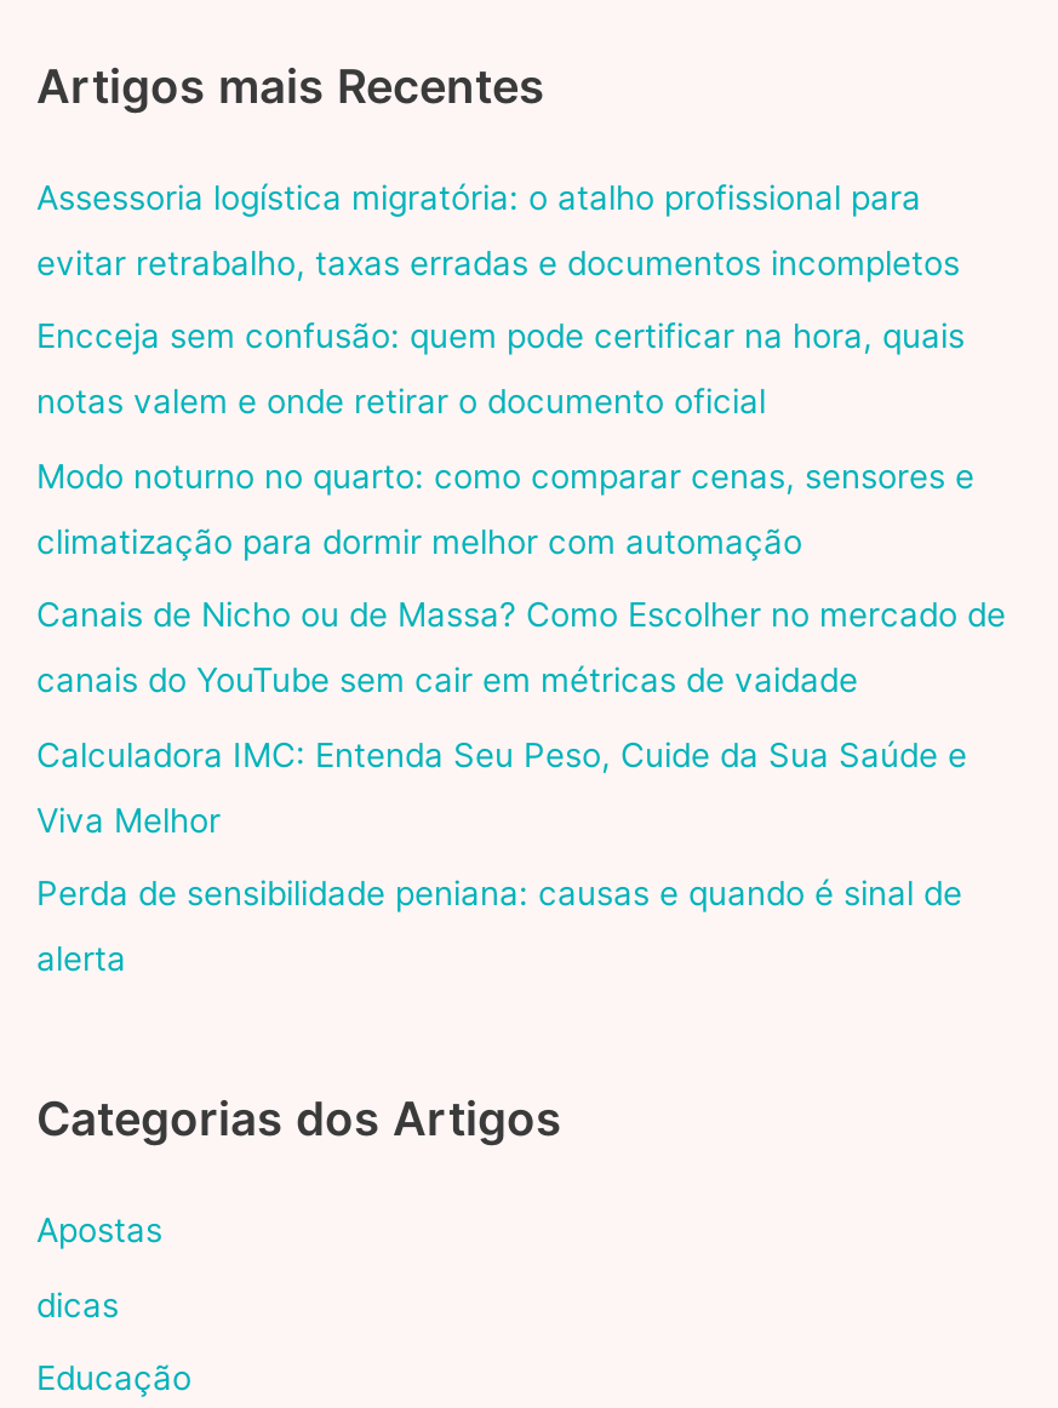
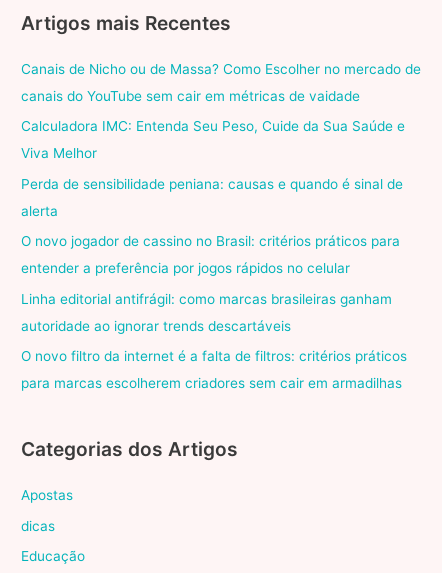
[36,178,974,561] Assessoria logística migratória: o atalho profissional para | evitar retrabalho, taxas erradas e documentos incompletos | Encceja sem confusão: quem pode certificar na hora, quais | notas valem e onde retirar o documento oficial | Modo noturno no quarto: como comparar cenas, sensores e | climatização para dormir melhor com automação -> none
moved [36,595,1006,978] -> [21,61,421,219]: Canais de Nicho ou de Massa? Como Escolher no mercado de | canais do YouTube sem cair em métricas de vaidade | Calculadora IMC: Entenda Seu Peso, Cuide da Sua Saúde e | Viva Melhor | Perda de sensibilidade peniana: causas e quando é sinal de | alerta
none -> [21,233,407,391] O novo jogador de cassino no Brasil: critérios práticos para | entender a preferência por jogos rápidos no celular | Linha editorial antifrágil: como marcas brasileiras ganham | autoridade ao ignorar trends descartáveis | O novo filtro da internet é a falta de filtros: critérios práticos | para marcas escolherem criadores sem cair em armadilhas

